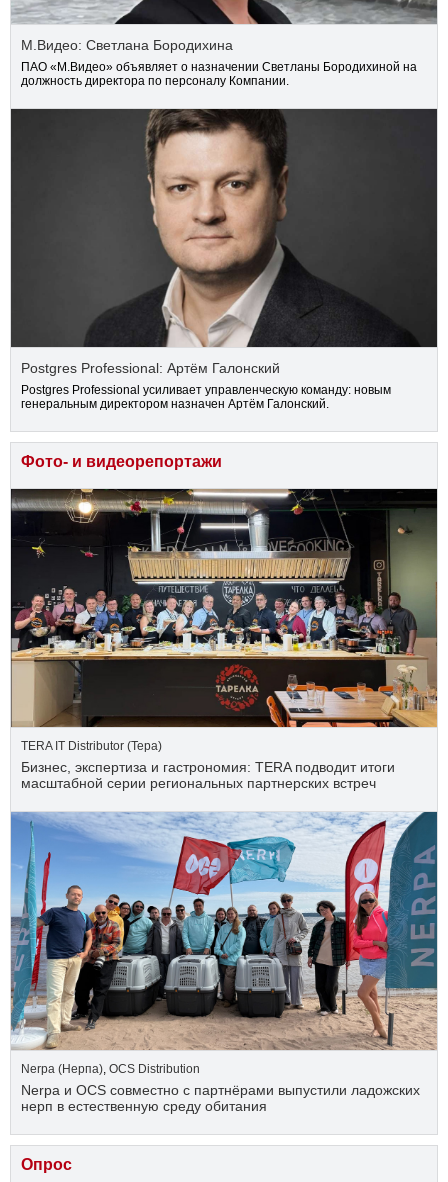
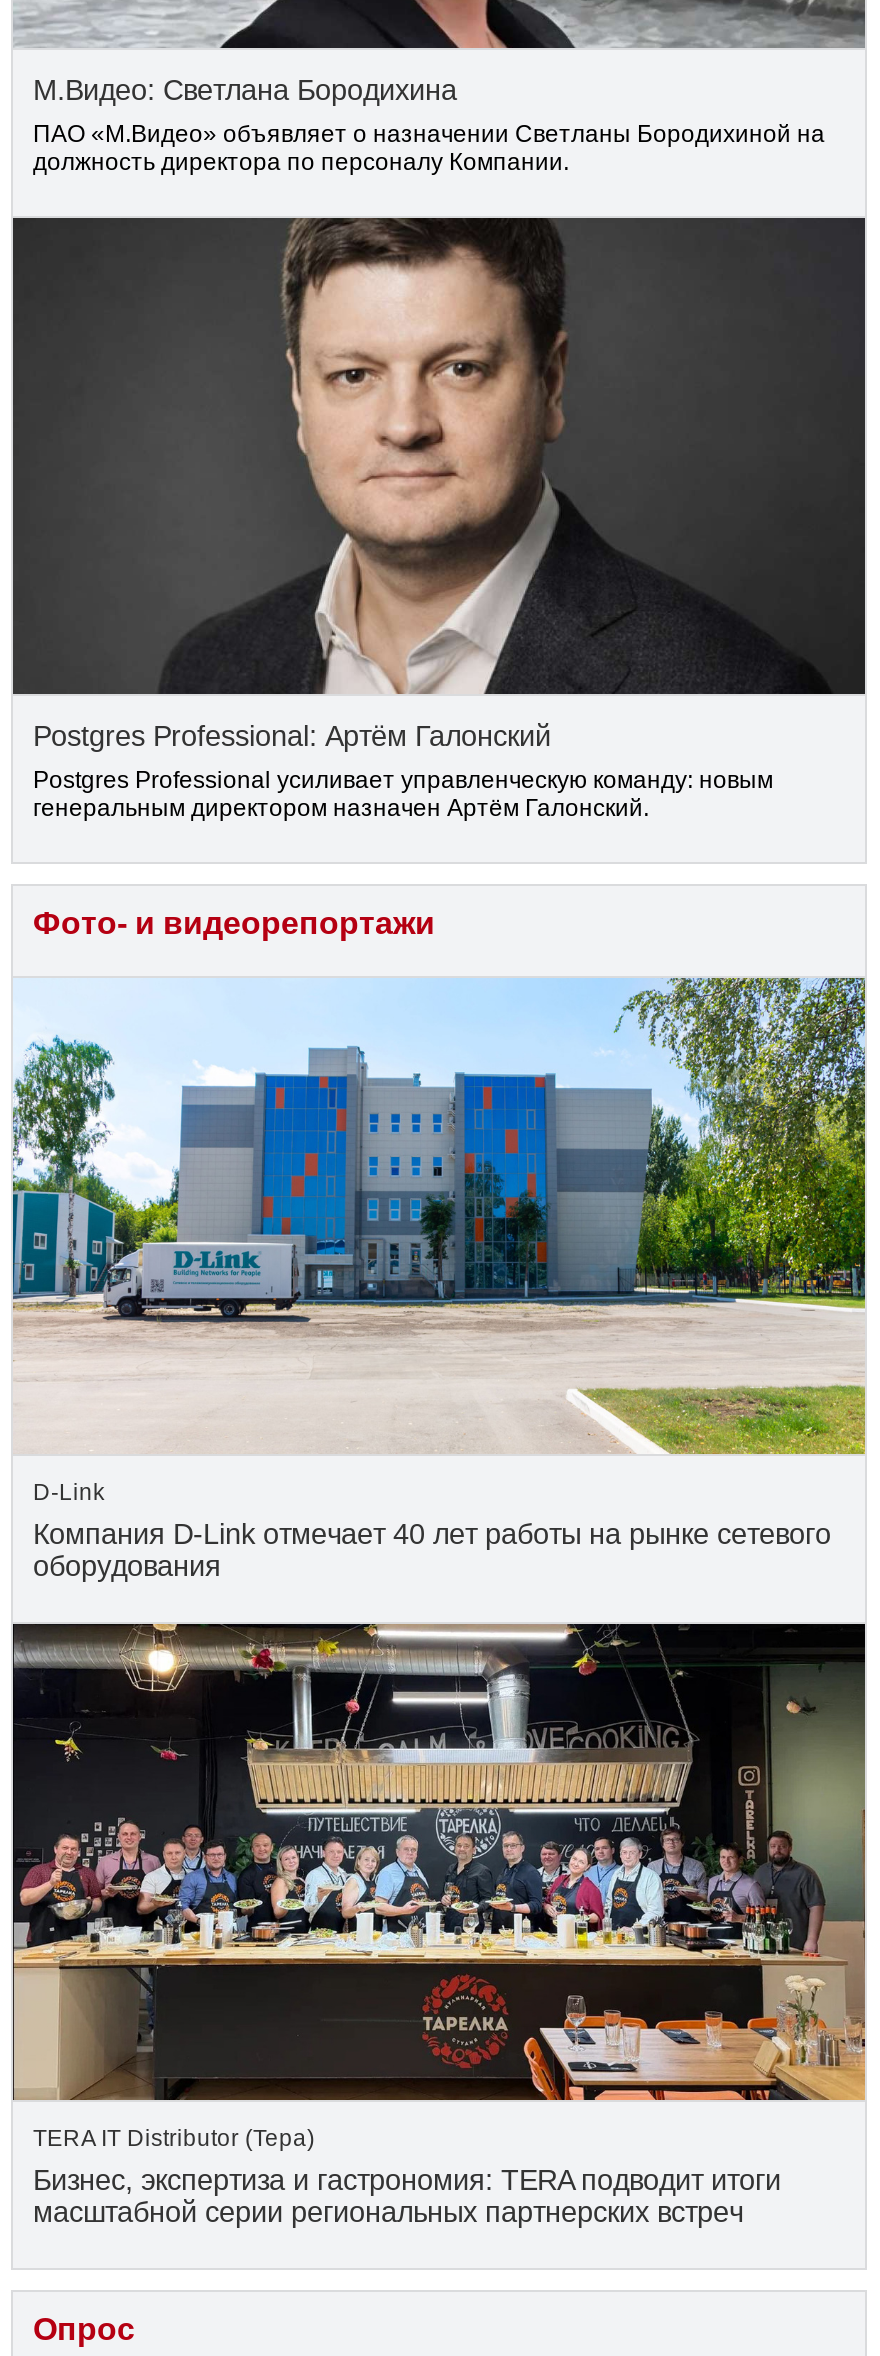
none -> [11,976,867,1583] [image] | D-Link | Компания D-Link отмечает 40 лет работы на рынке сетевого | оборудования
moved [9,488,439,791] -> [9,1622,869,2229]: [image] | TERA IT Distributor (Тера) | Бизнес, экспертиза и гастрономия: TERA подводит итоги | масштабной серии региональных партнерских встреч
[10,811,438,1114] [image] | Nerpa (Нерпа), OCS Distribution | Nerpa и OCS совместно с партнёрами выпустили ладожских | нерп в естественную среду обитания -> none

